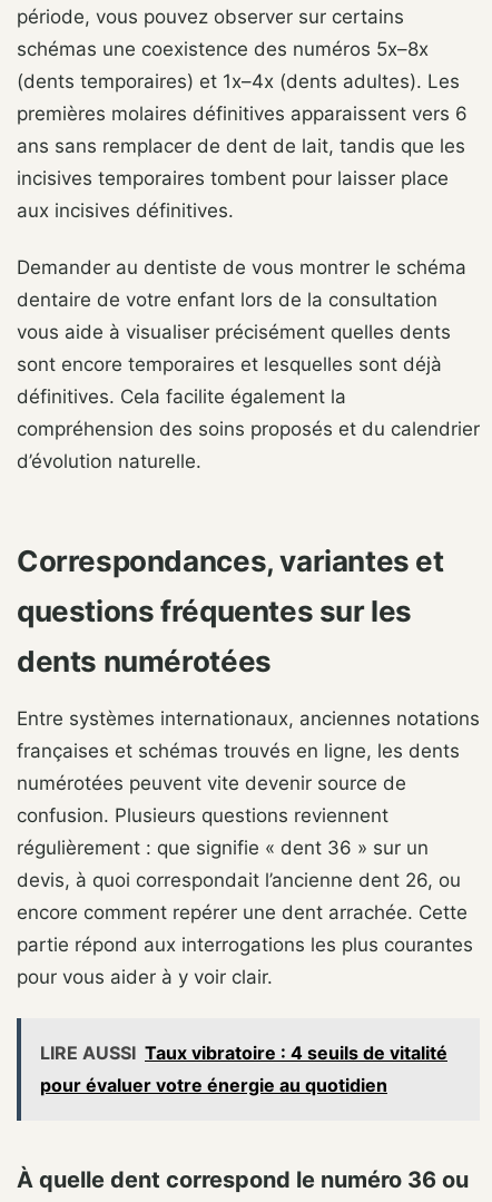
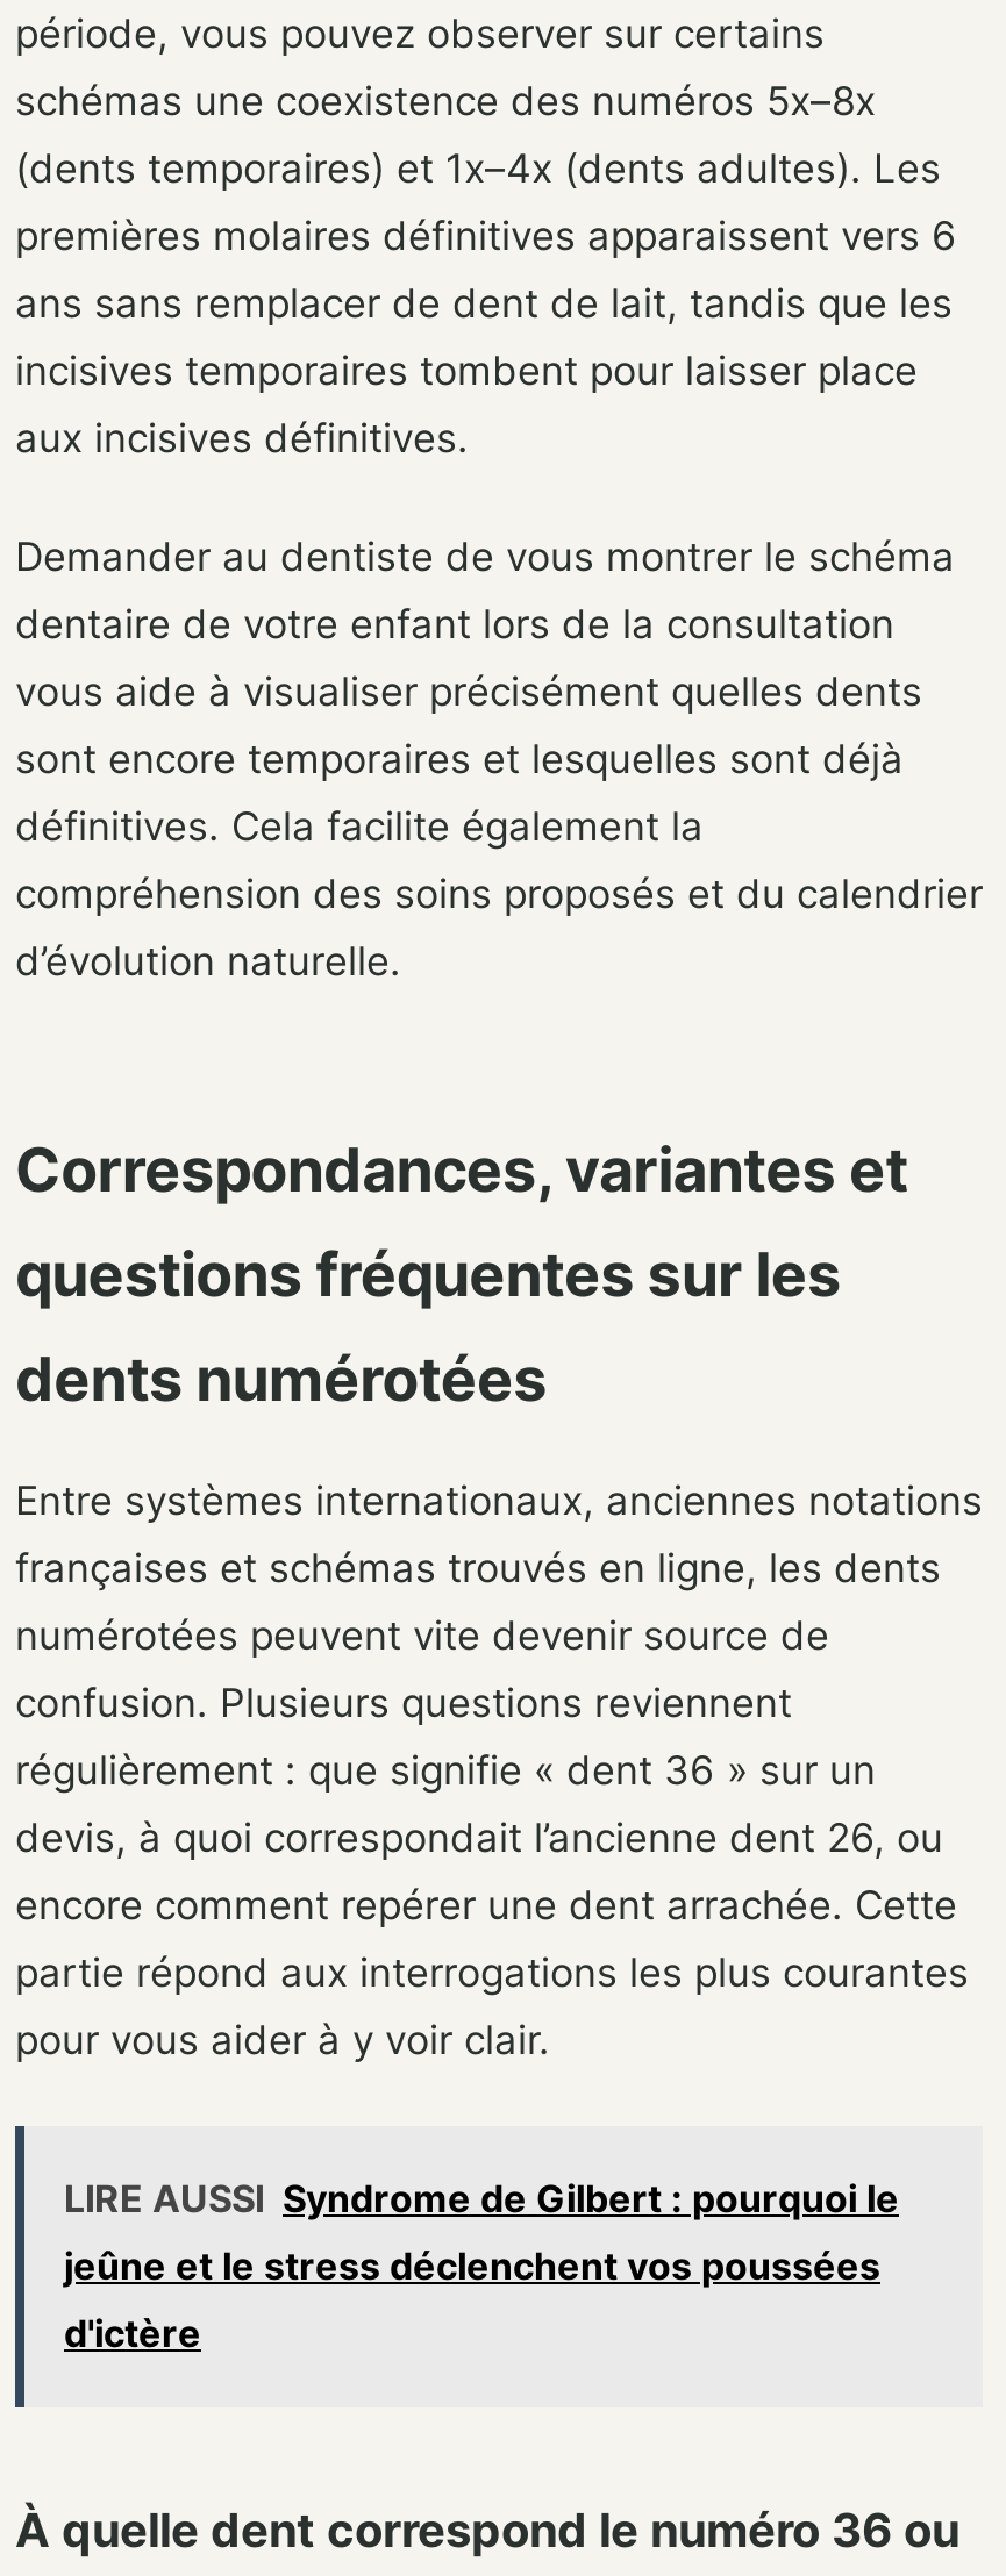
[40,1042,447,1097] LIRE AUSSI Taux vibratoire : 4 seuils de vitalité | pour évaluer votre énergie au quotidien -> [64,2174,899,2356] LIRE AUSSI Syndrome de Gilbert : pourquoi le | jeûne et le stress déclenchent vos poussées | d'ictère

